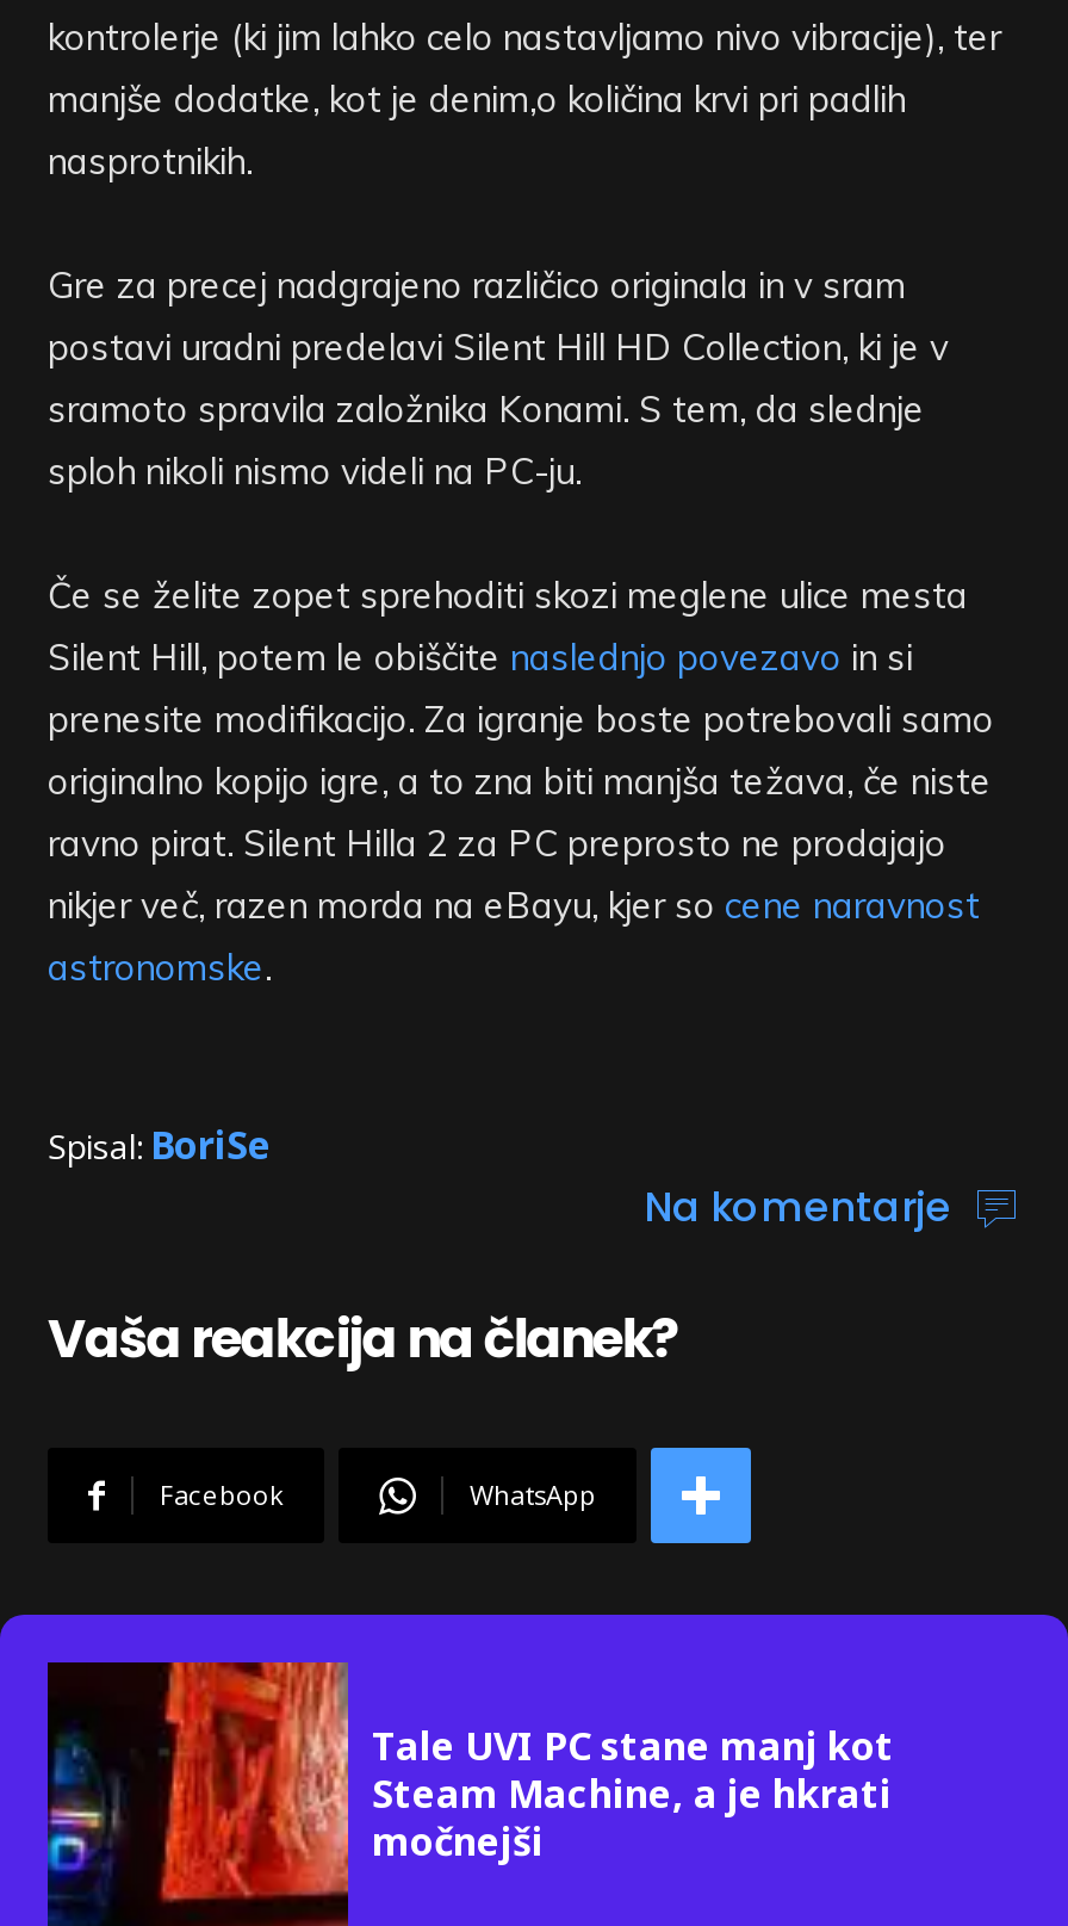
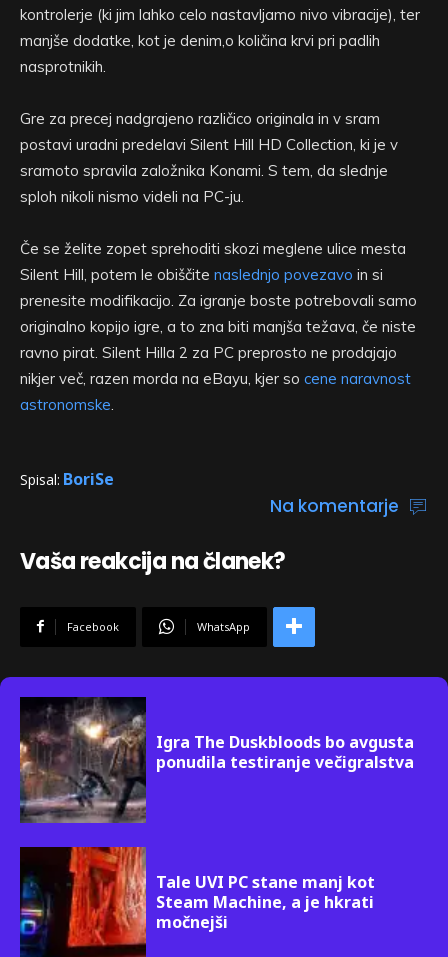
none -> [19,696,414,828] [image] | Igra The Duskbloods bo avgusta | ponudila testiranje večigralstva

